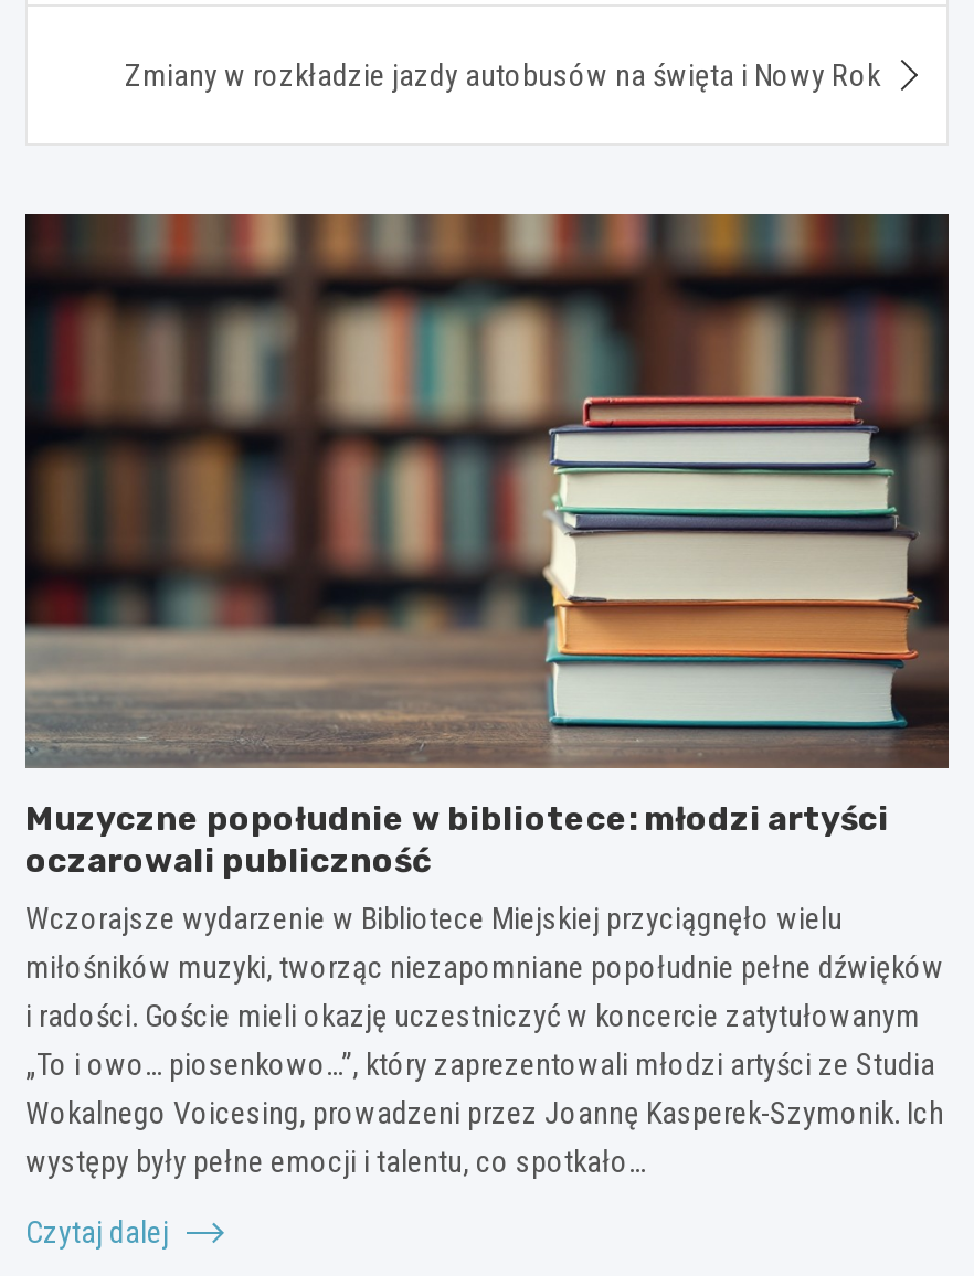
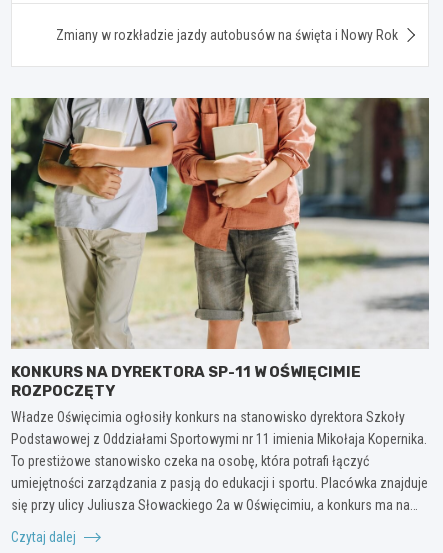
[23,212,951,880] [image] | Muzyczne popołudnie w bibliotece: młodzi artyści | oczarowali publiczność -> [10,97,430,400] [image] | KONKURS NA DYREKTORA SP-11 W OŚWIĘCIMIE | ROZPOCZĘTY
[25,900,944,1178] Wczorajsze wydarzenie w Bibliotece Miejskiej przyciągnęło wielu | miłośników muzyki, tworząc niezapomniane popołudnie pełne dźwięków | i radości. Goście mieli okazję uczestniczyć w koncercie zatytułowanym | „To i owo… piosenkowo…”, który zaprezentowali młodzi artyści ze Studia | Wokalnego Voicesing, prowadzeni przez Joannę Kasperek-Szymonik. Ich | występy były pełne emocji i talentu, co spotkało… -> [11,409,428,513] Władze Oświęcimia ogłosiły konkurs na stanowisko dyrektora Szkoły | Podstawowej z Oddziałami Sportowymi nr 11 imienia Mikołaja Kopernika. | To prestiżowe stanowisko czeka na osobę, która potrafi łączyć | umiejętności zarządzania z pasją do edukacji i sportu. Placówka znajduje | się przy ulicy Juliusza Słowackiego 2a w Oświęcimiu, a konkurs ma na…

